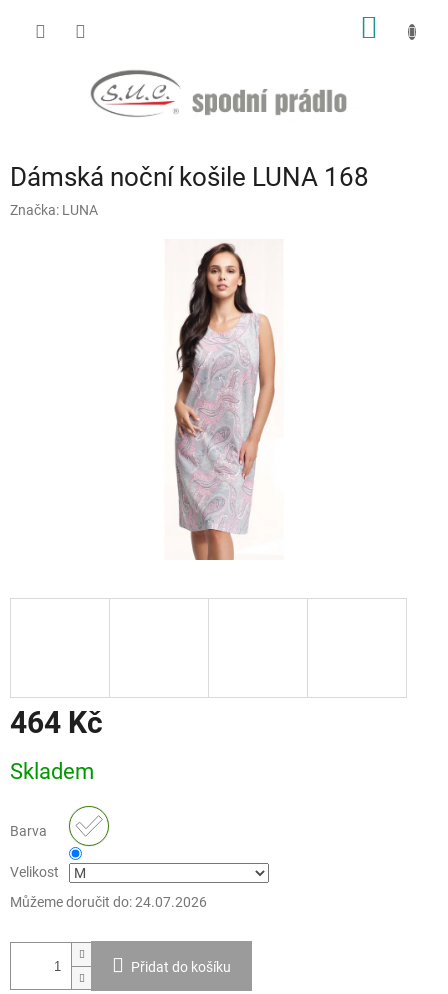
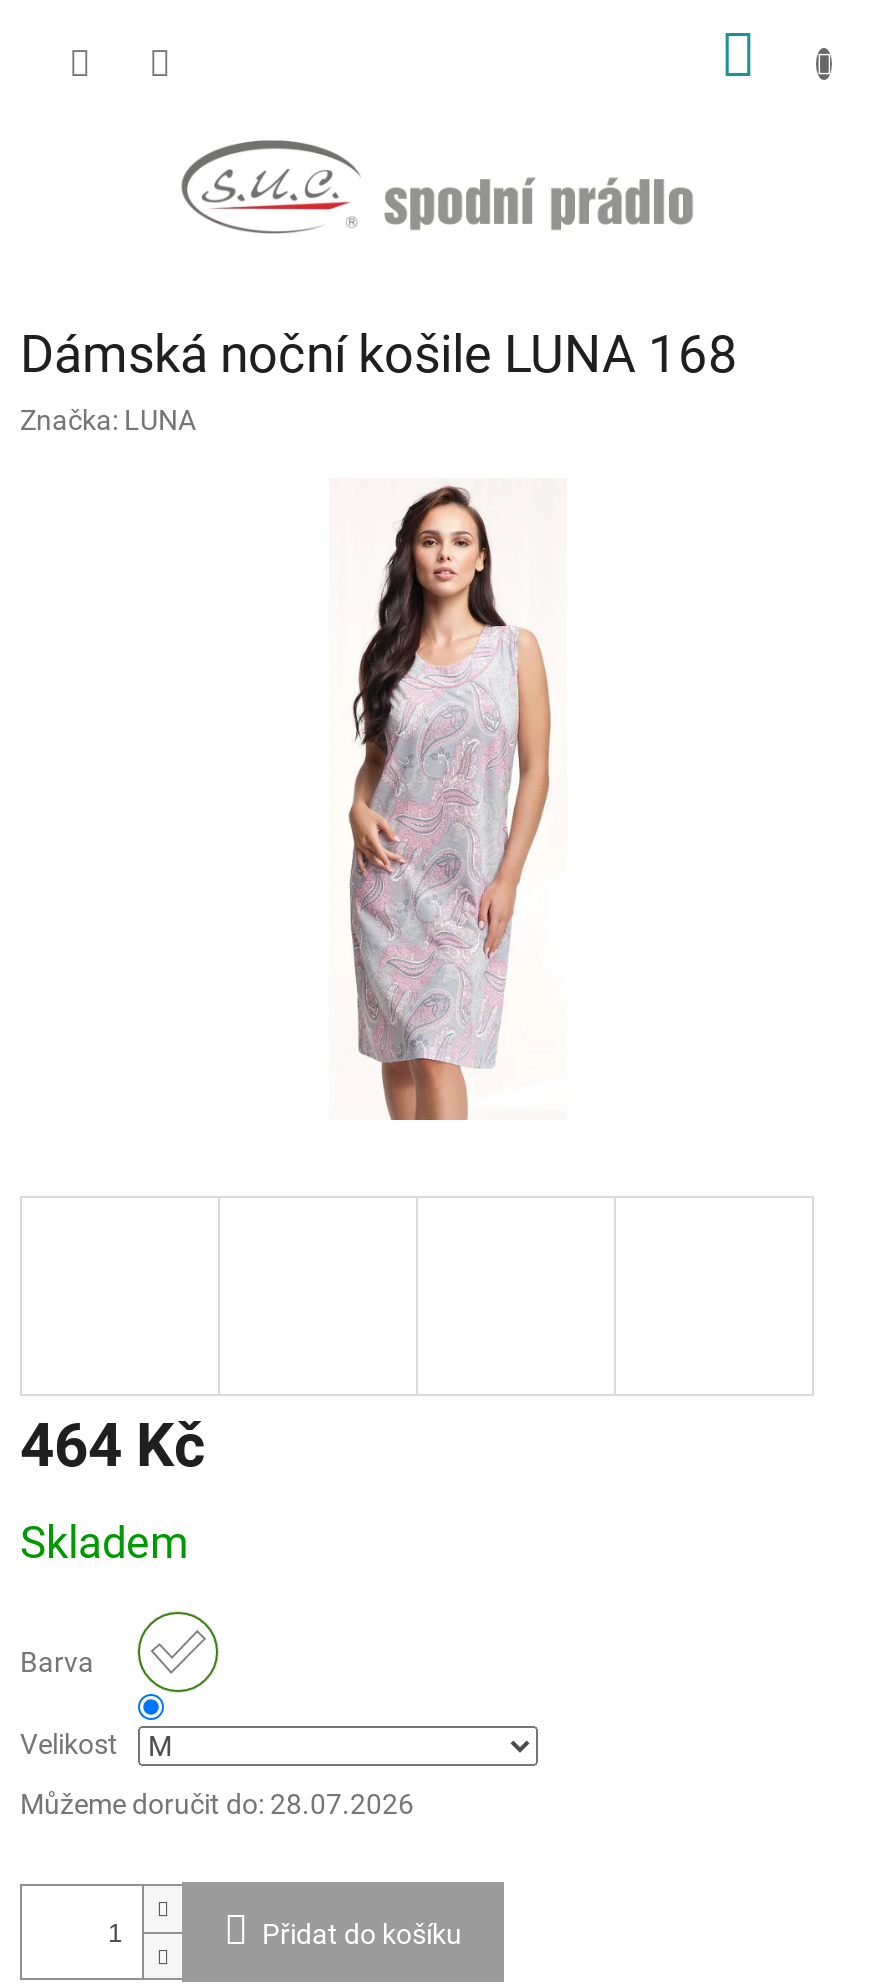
[10,894,207,910] Můžeme doručit do: 24.07.2026 -> [20,1789,414,1821] Můžeme doručit do: 28.07.2026

